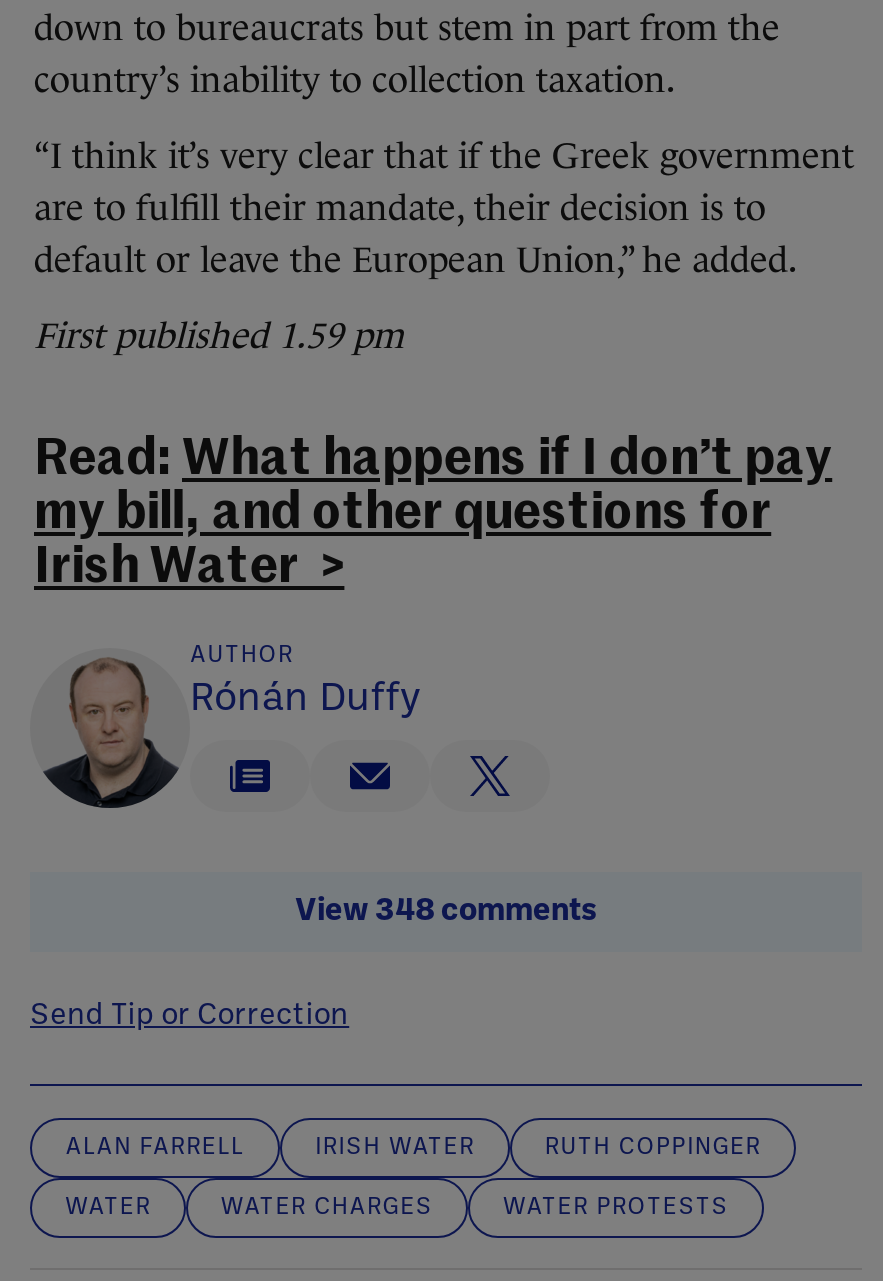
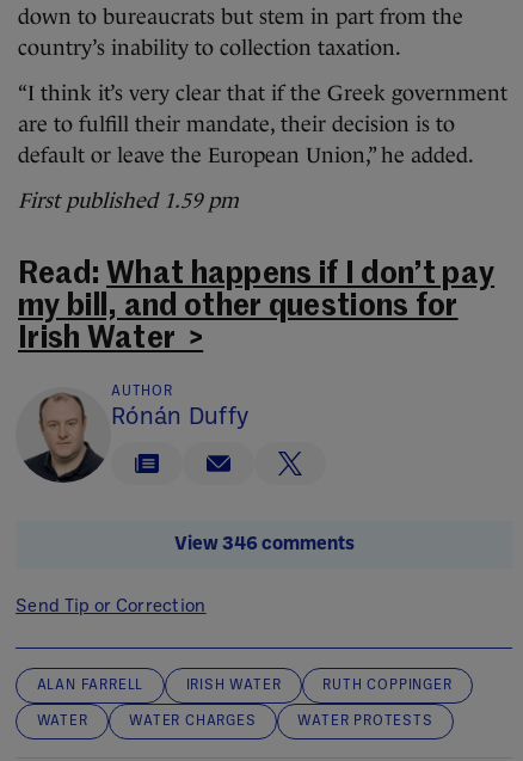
[295,897,597,929] View 348 comments -> [174,536,354,555] View 346 comments

